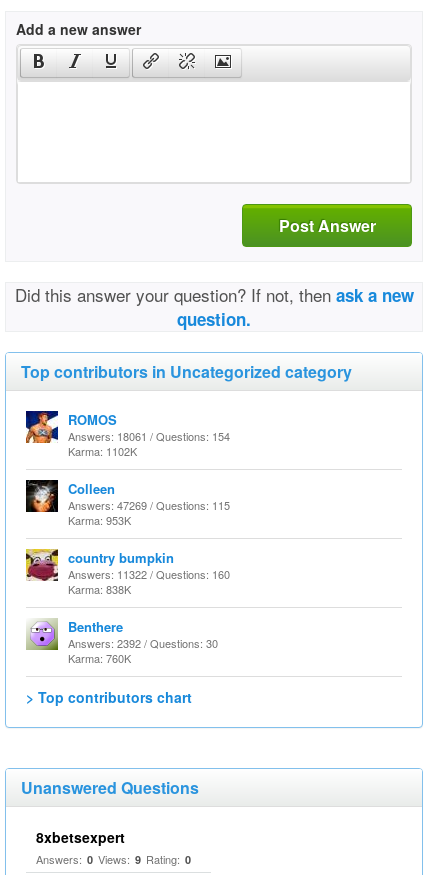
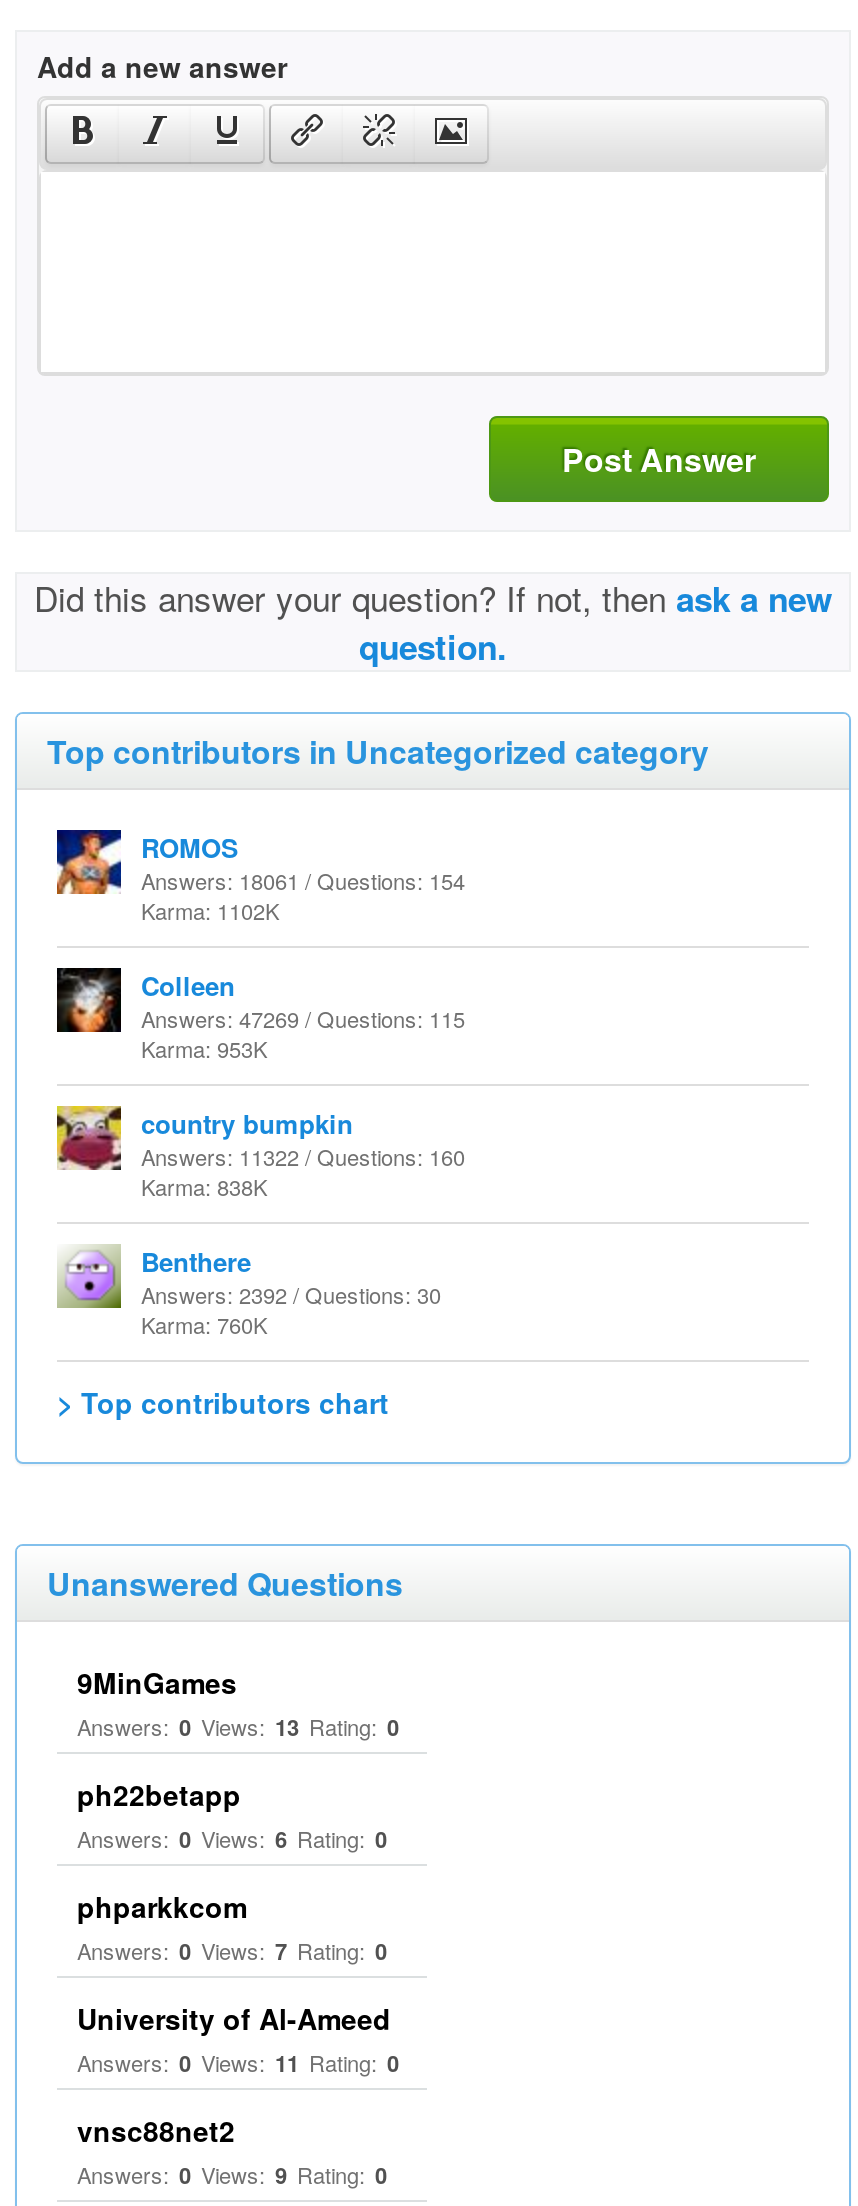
[36,827,125,847] 8xbetsexpert -> [77,1662,399,2150] 9MinGames | Answers: 0 Views: 13 Rating: 0 | ph22betapp | Answers: 0 Views: 6 Rating: 0 | phparkkcom | Answers: 0 Views: 7 Rating: 0 | University of Al-Ameed | Answers: 0 Views: 11 Rating: 0 | vnsc88net2

